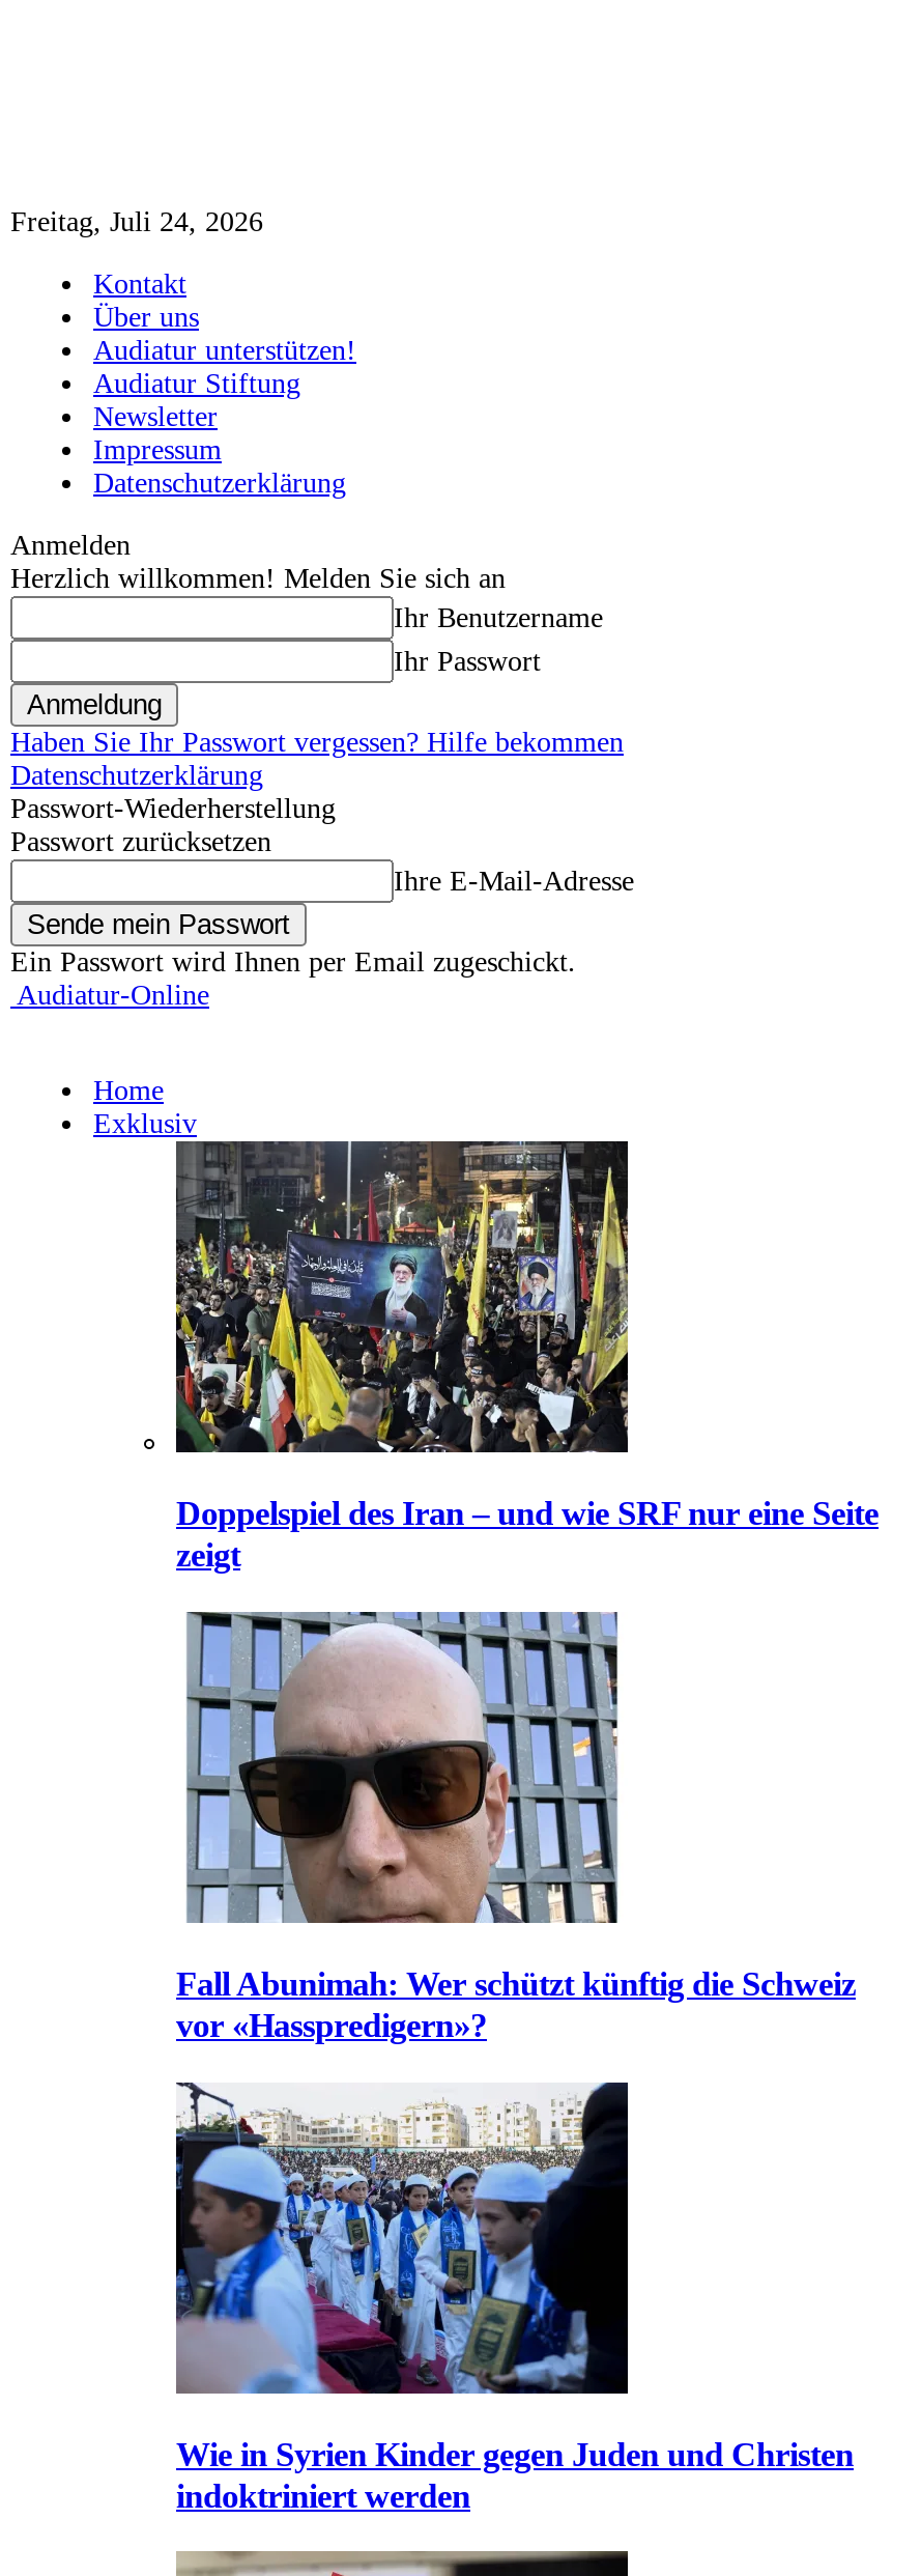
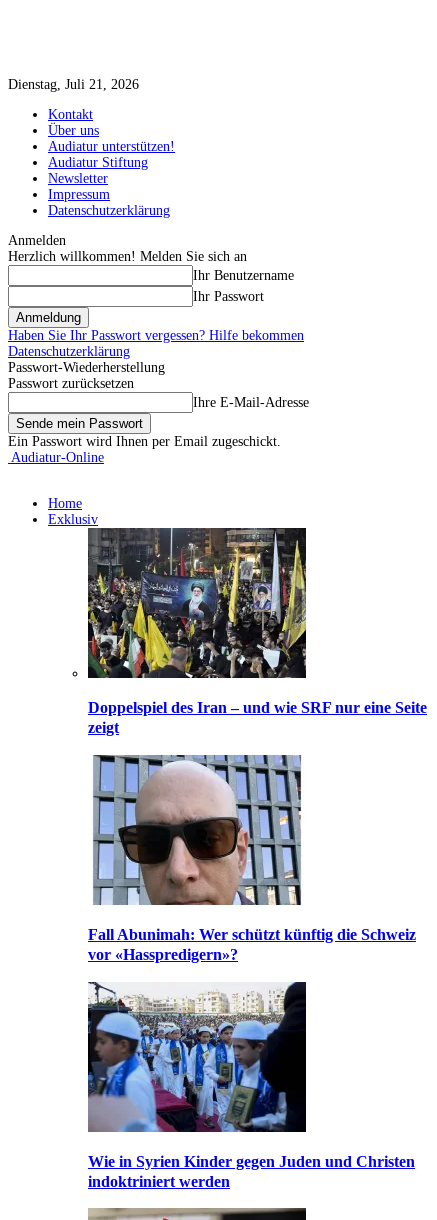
[10,206,263,237] Freitag, Juli 24, 2026 -> [8,77,139,92] Dienstag, Juli 21, 2026

